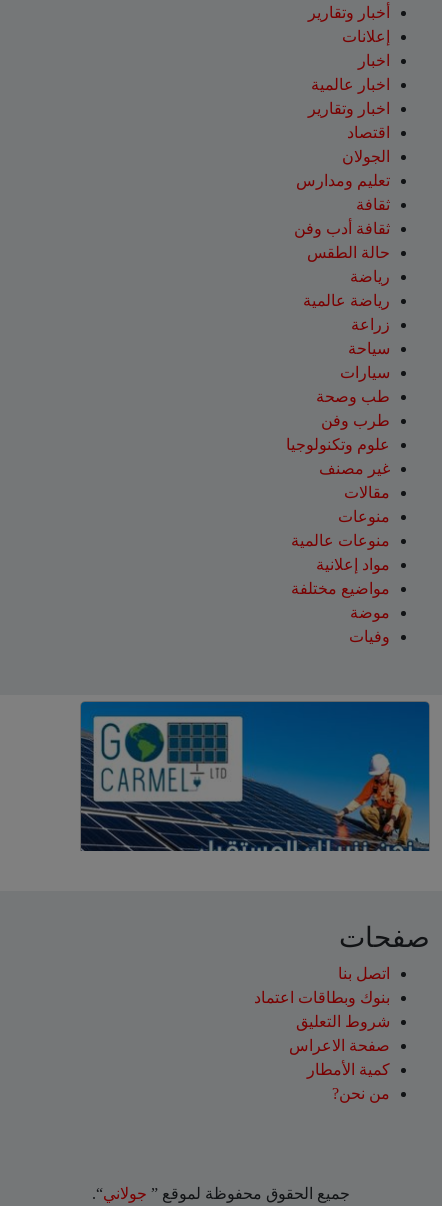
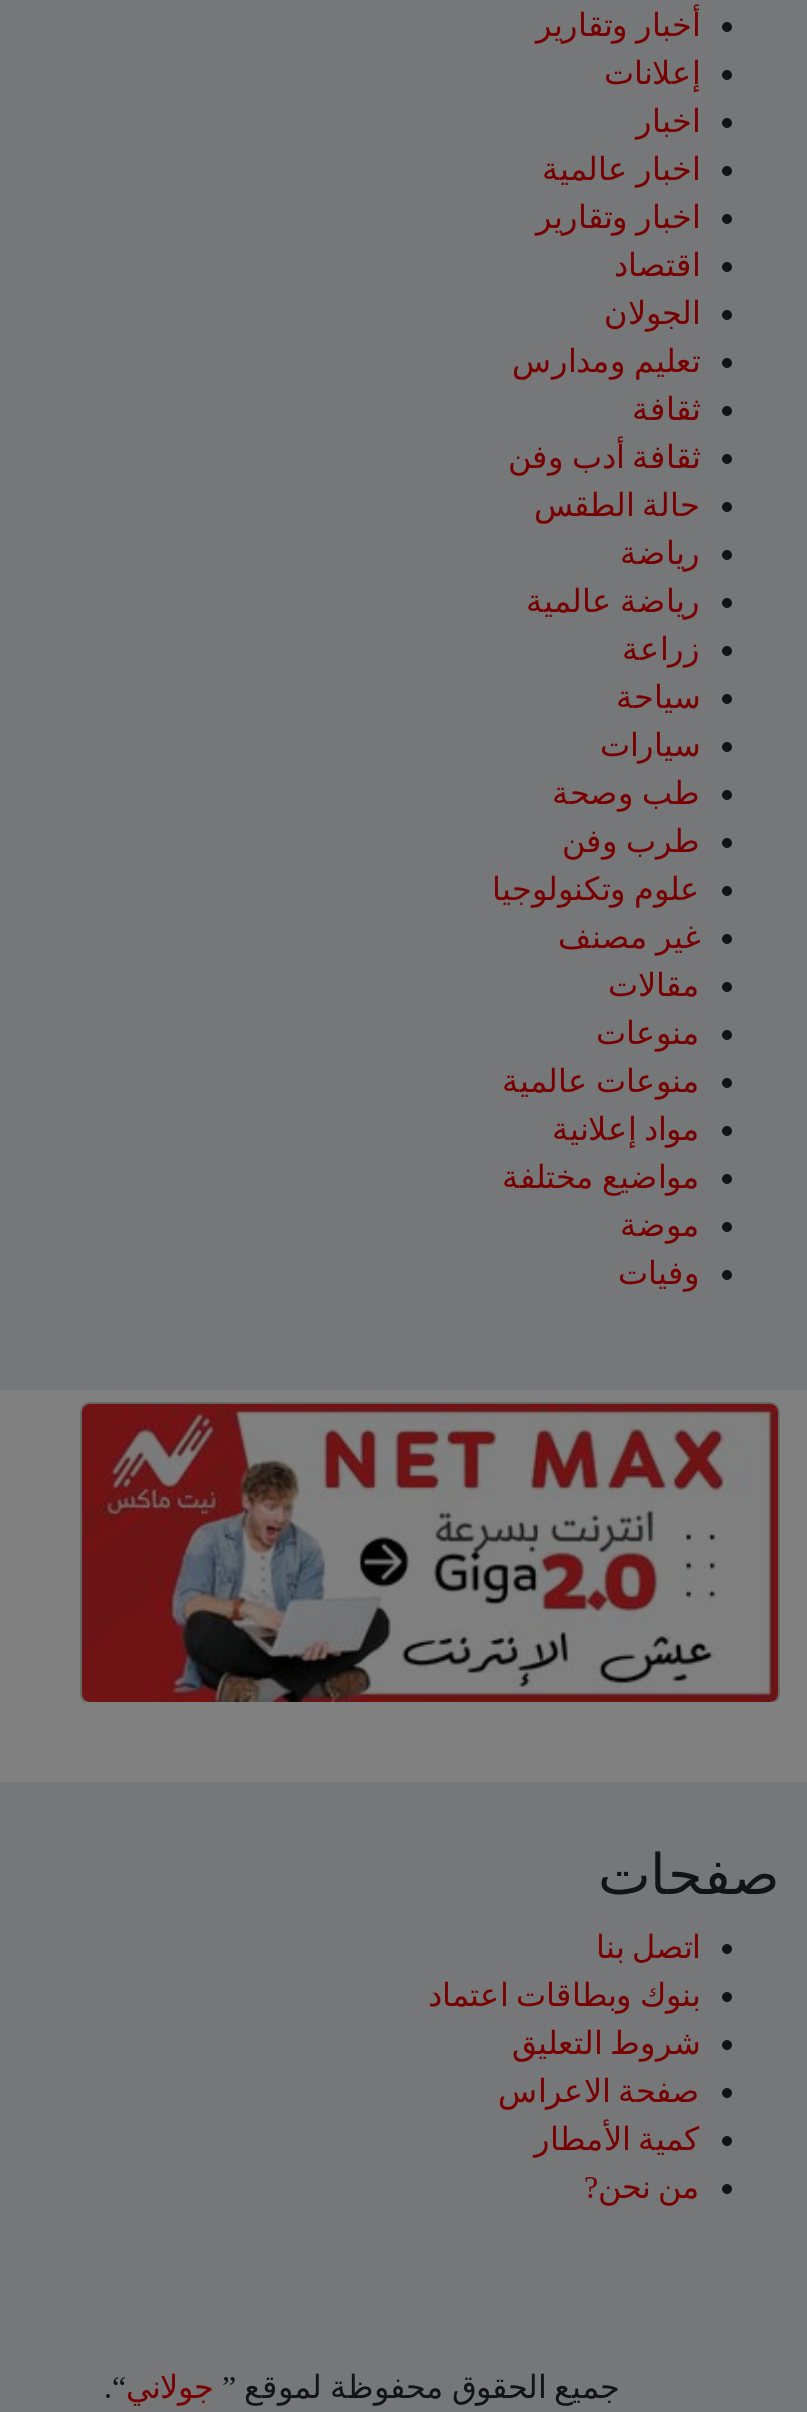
[80,701,430,852] [image] -> [80,1402,780,1704] [image]

